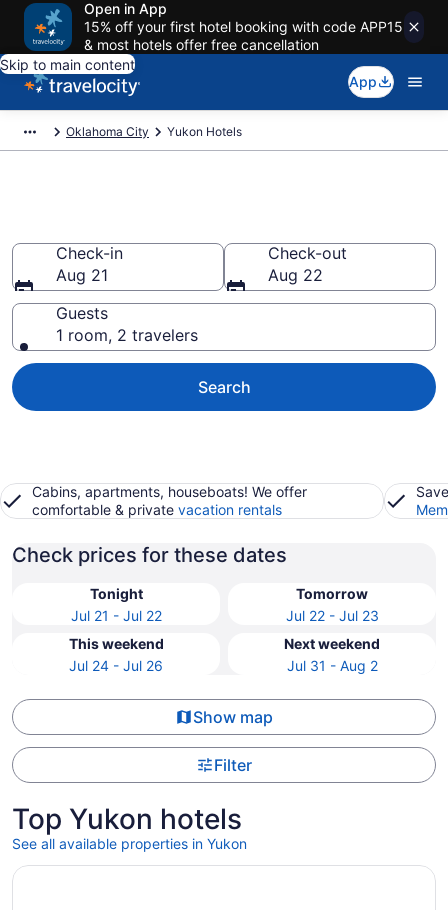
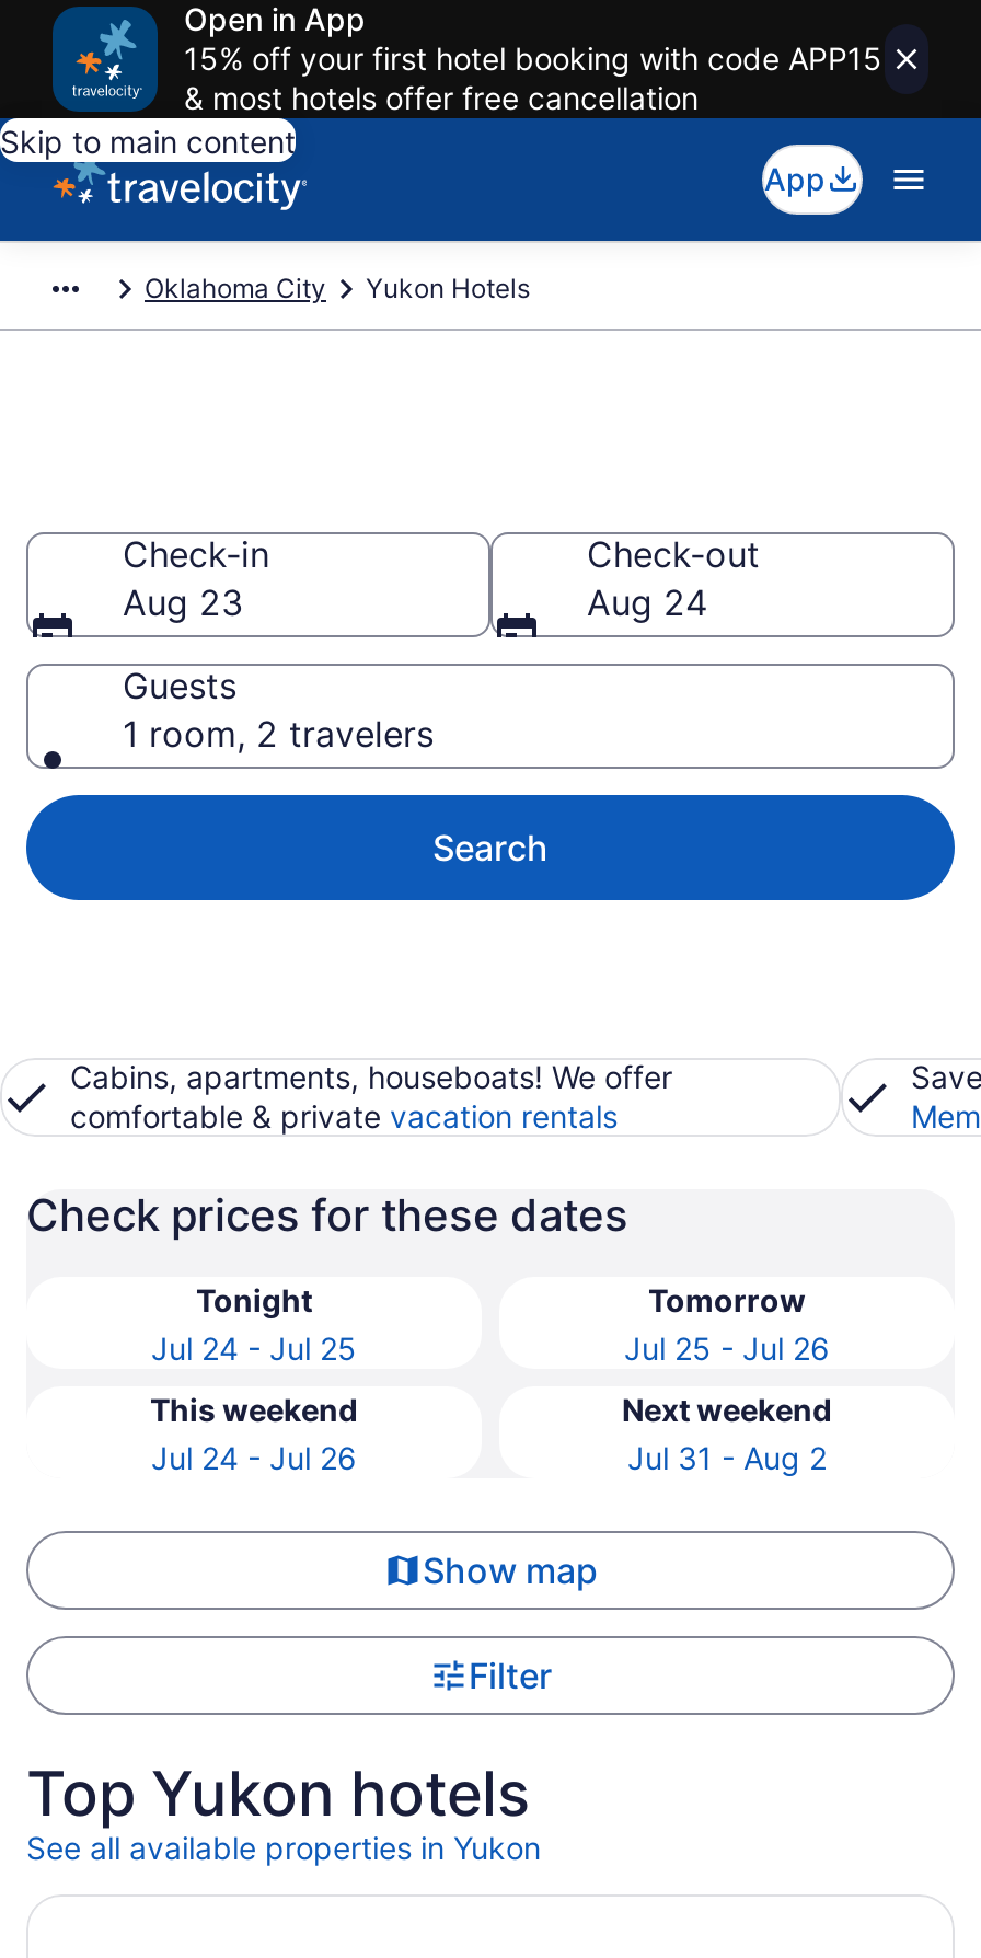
[56,265,108,285] Aug 21 -> [123,580,243,624] Aug 23
[268,265,323,285] Aug 22 -> [587,580,707,624] Aug 24
[70,607,161,624] Jul 21 - Jul 22 -> [151,1329,357,1367] Jul 24 - Jul 25
[285,607,378,624] Jul 22 - Jul 23 -> [624,1329,830,1367] Jul 25 - Jul 26

